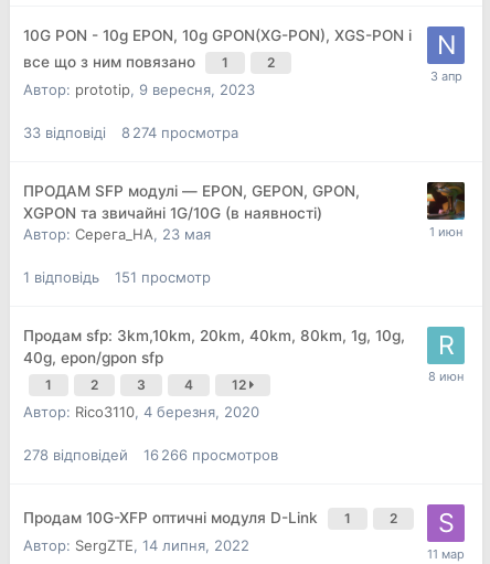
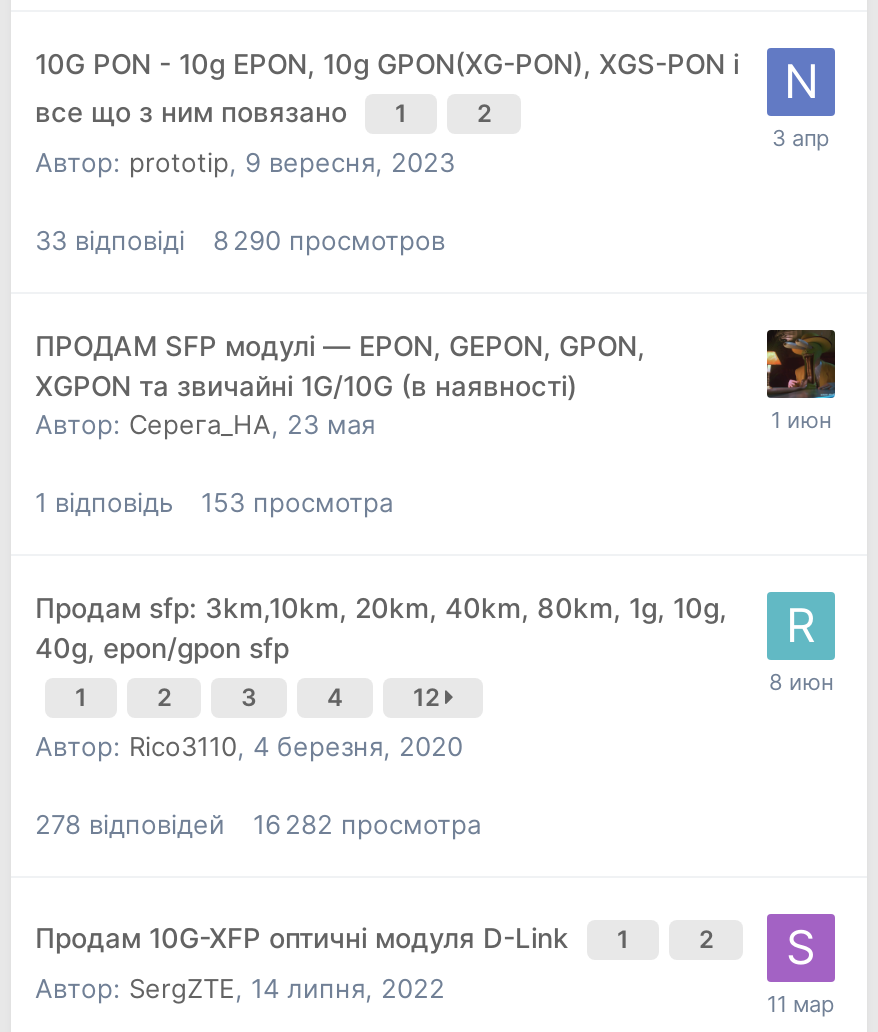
[23,124,238,142] 33 відповіді 8 274 просмотра -> [35,225,445,257] 33 відповіді 8 290 просмотров
[23,269,211,286] 1 відповідь 151 просмотр -> [35,487,393,519] 1 відповідь 153 просмотра
[23,446,278,464] 278 відповідей 16 266 просмотров -> [35,809,481,841] 278 відповідей 16 282 просмотра

